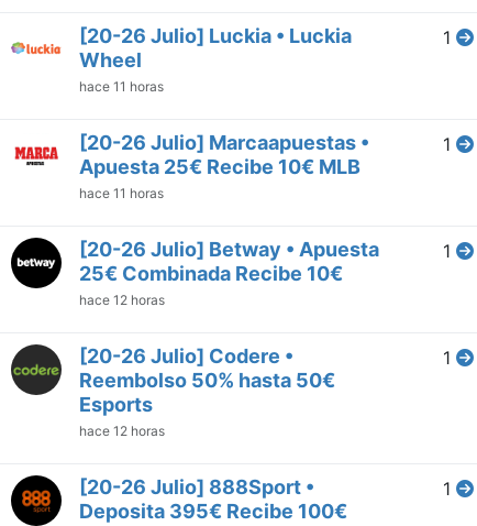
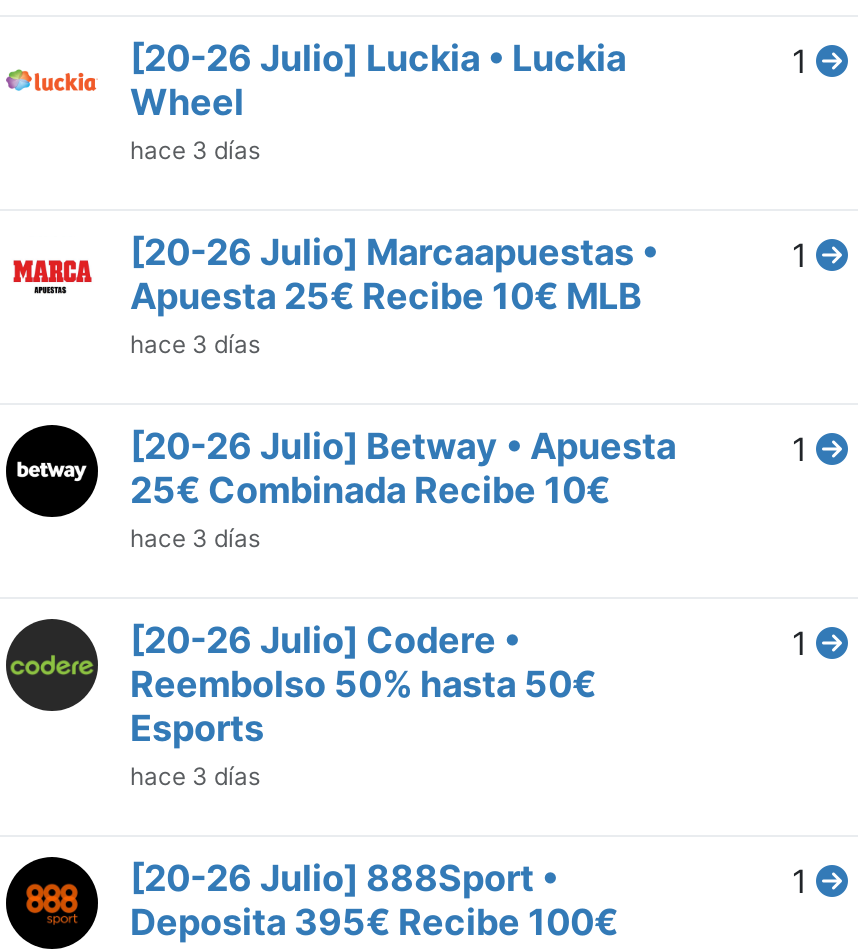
[79,78,164,94] hace 11 horas -> [130,135,260,165] hace 3 días
[79,185,164,201] hace 11 horas -> [130,329,260,359] hace 3 días
[79,291,165,308] hace 12 horas -> [130,523,260,553] hace 3 días
[79,422,165,439] hace 12 horas -> [130,761,260,791] hace 3 días

